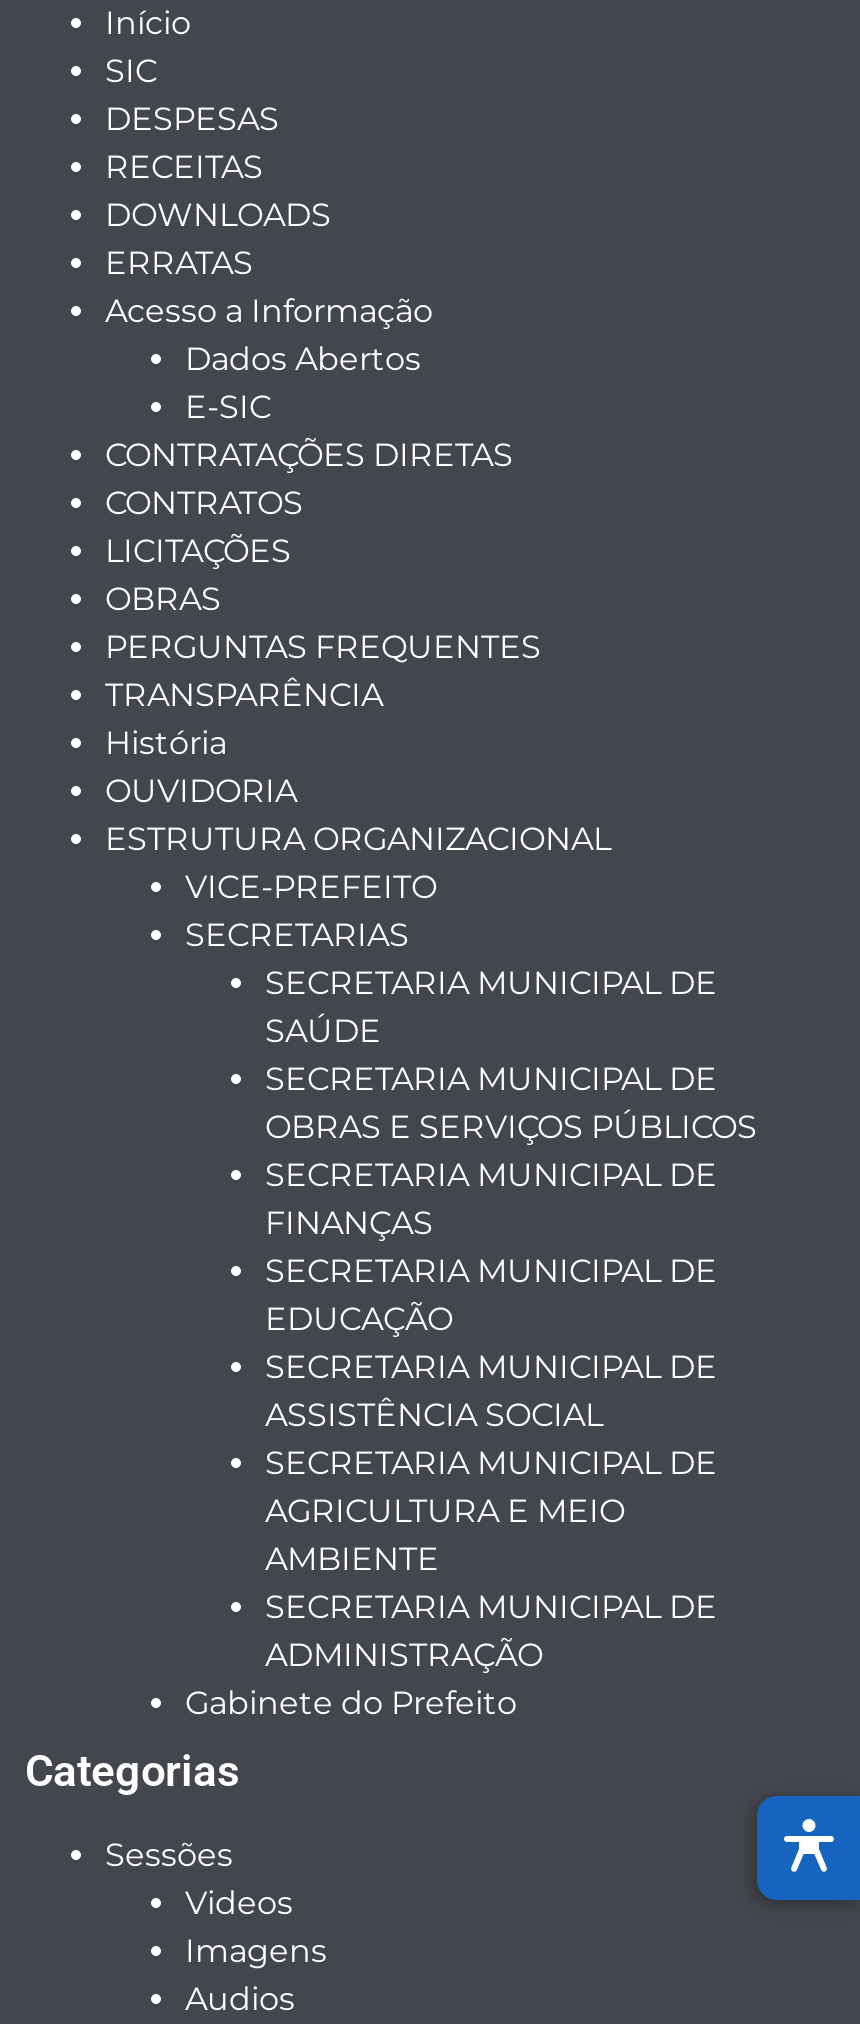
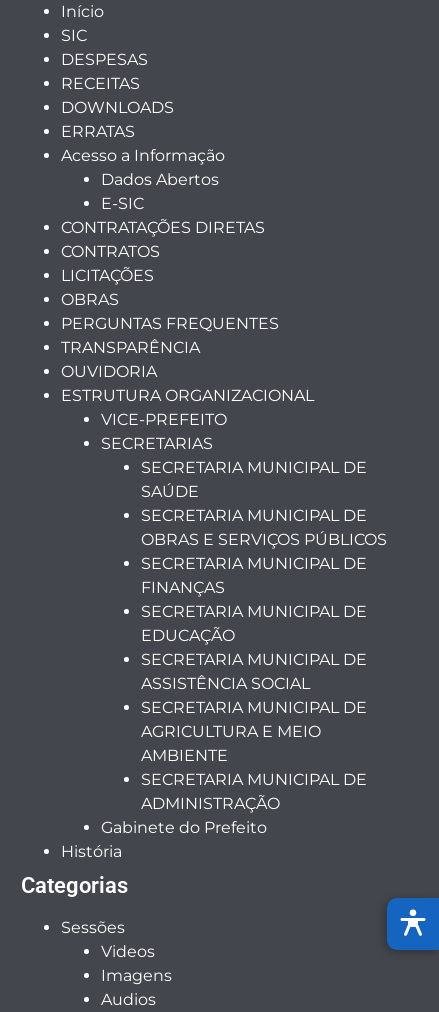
moved [105,725,227,763] -> [61,842,122,861]: História
moved [105,773,757,1723] -> [61,362,387,837]: OUVIDORIA | ESTRUTURA ORGANIZACIONAL | VICE-PREFEITO | ... | ADMINISTRAÇÃO | Gabinete do Prefeito

